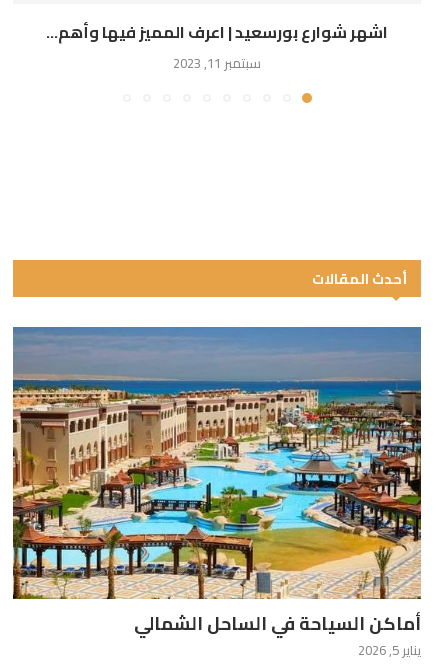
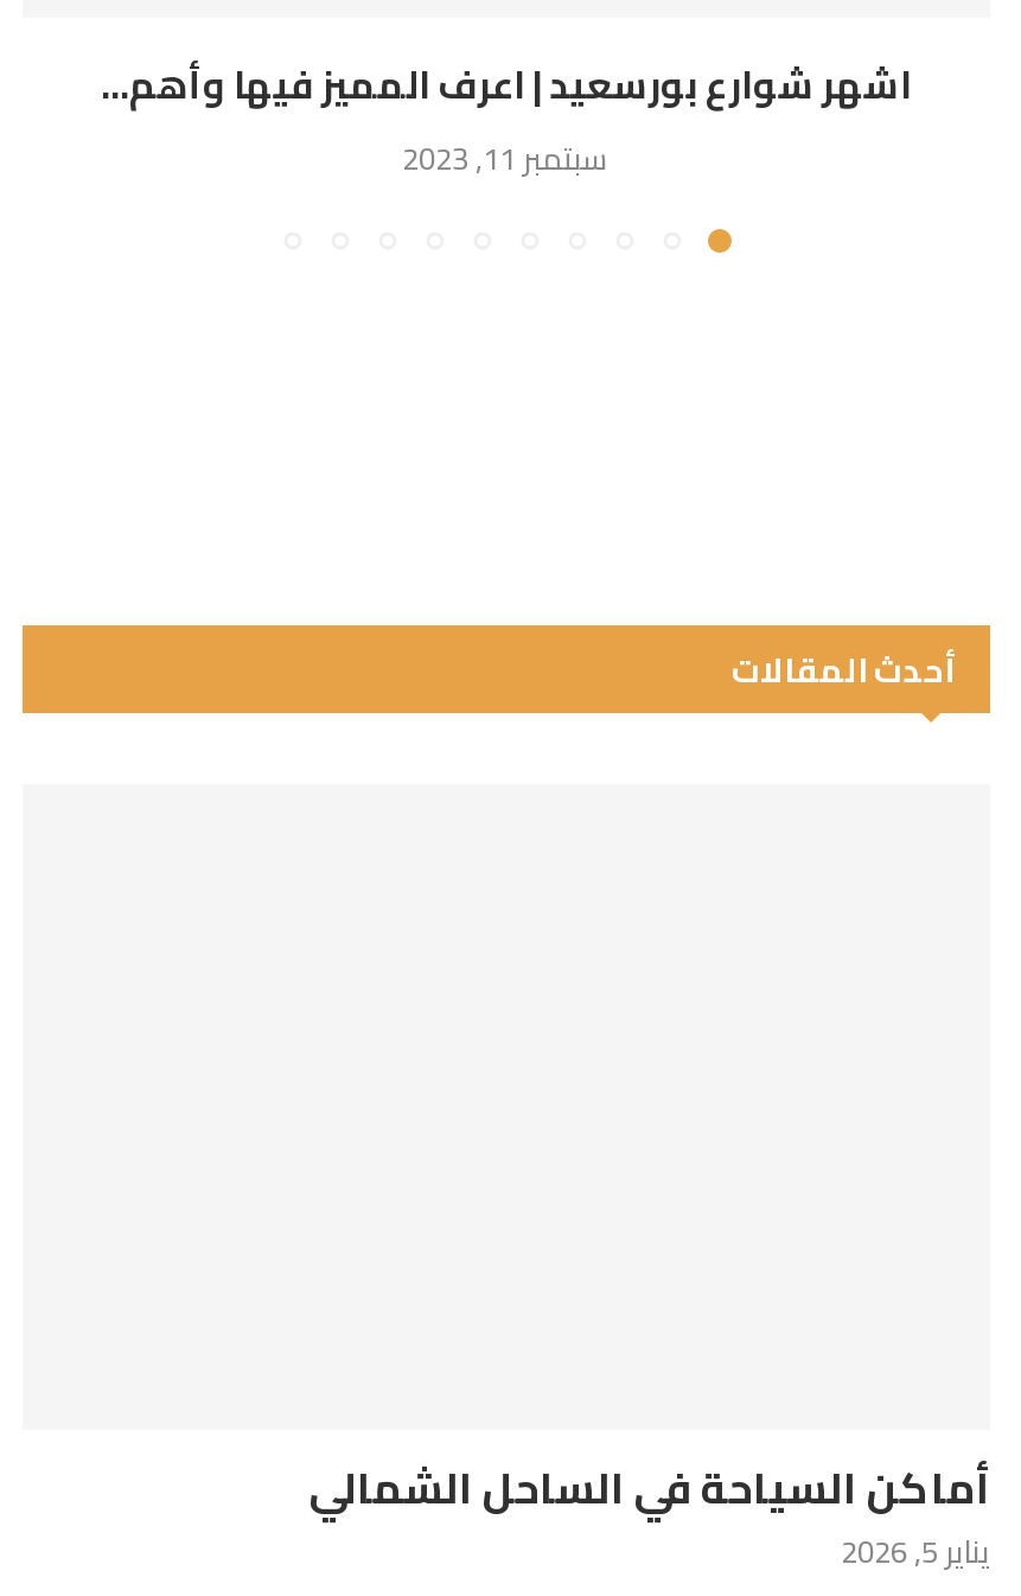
[12,326,422,600] [image] -> none

